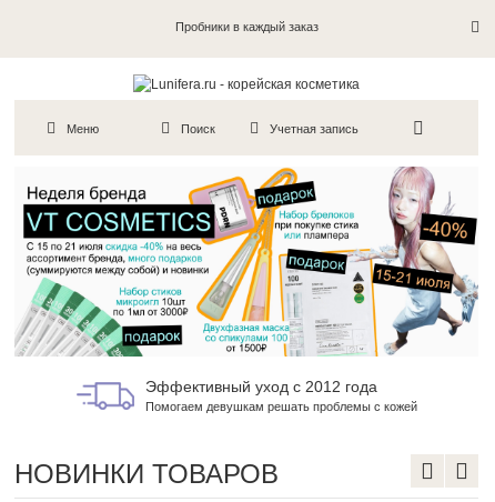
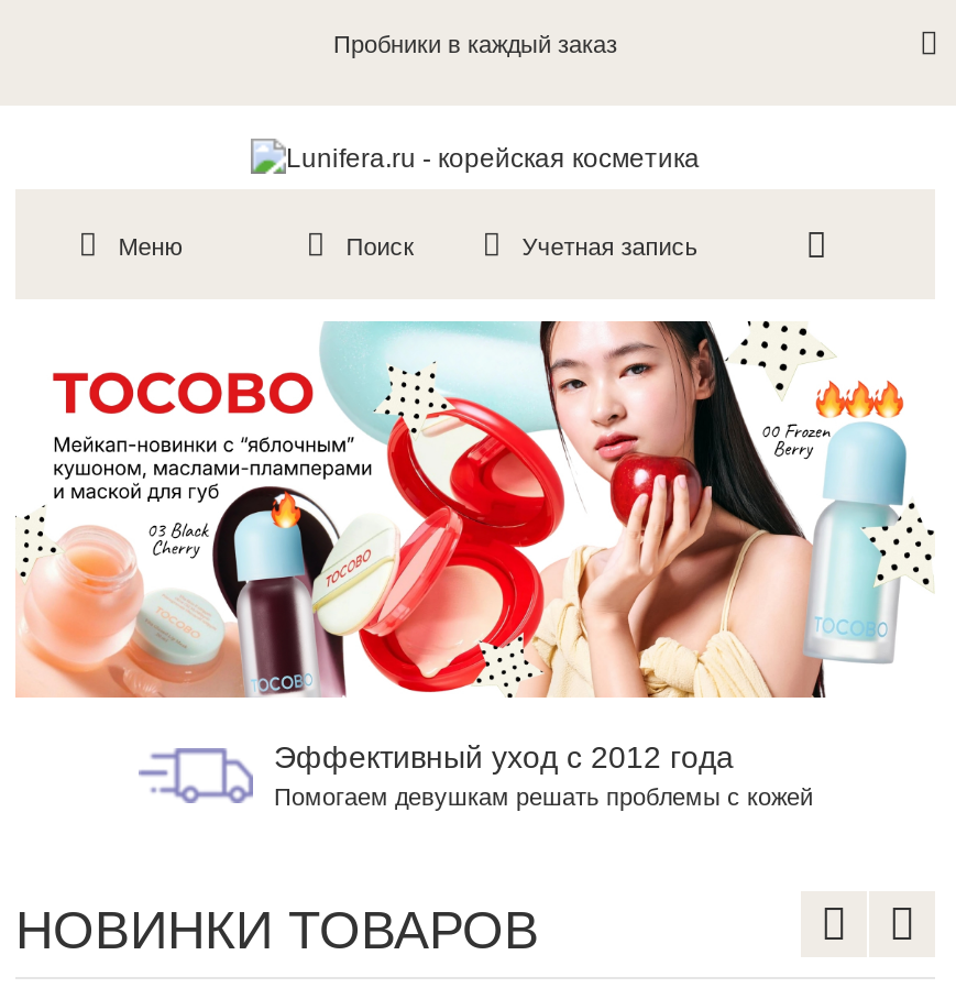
[16,165,478,358] [image] -> [15,319,935,700] [image]

